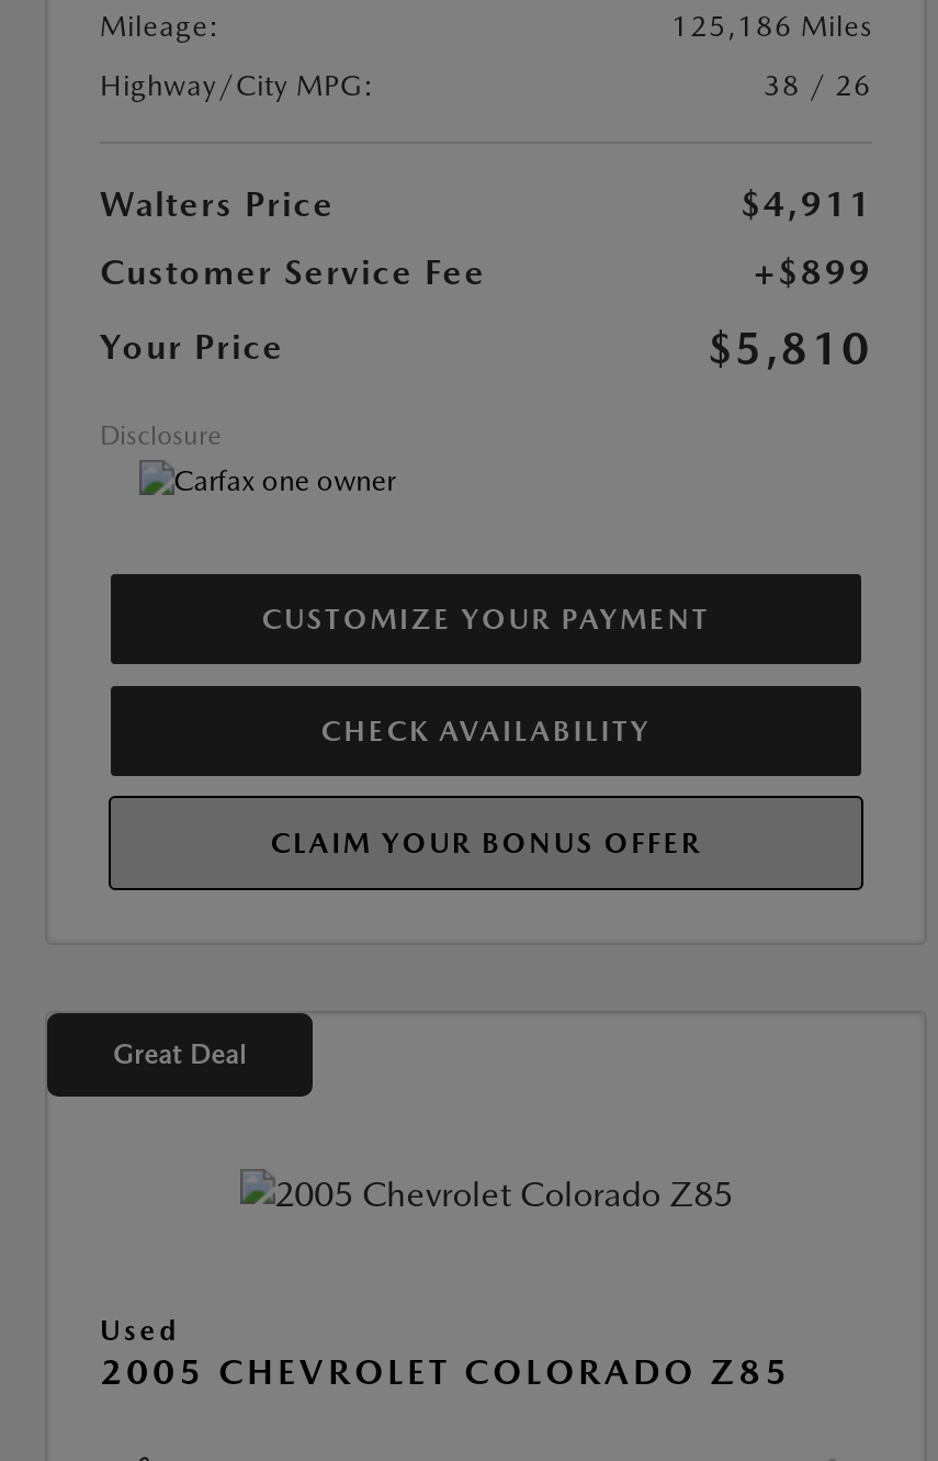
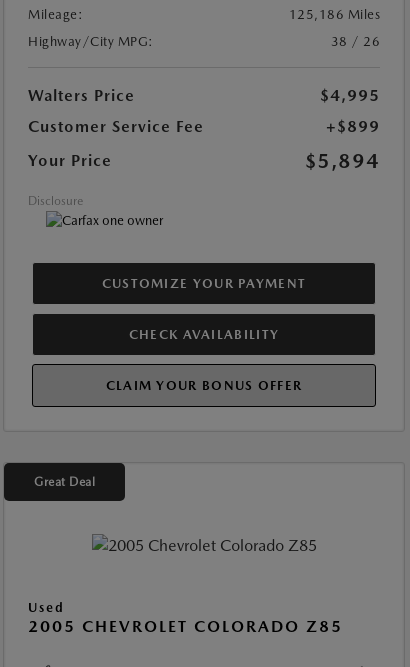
[741,185,872,226] $4,911 -> [320,86,380,105] $4,995
[708,323,872,376] $5,810 -> [305,149,380,173] $5,894

